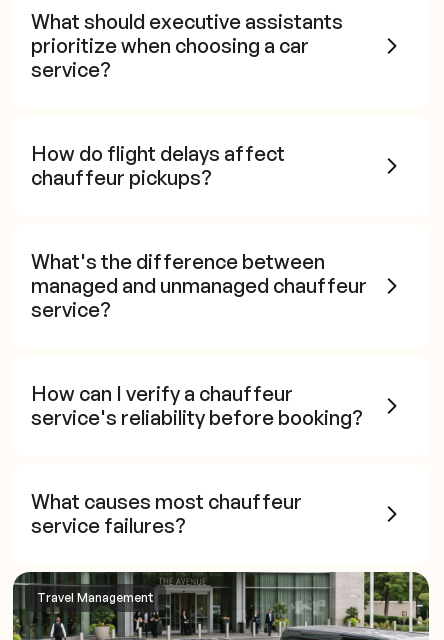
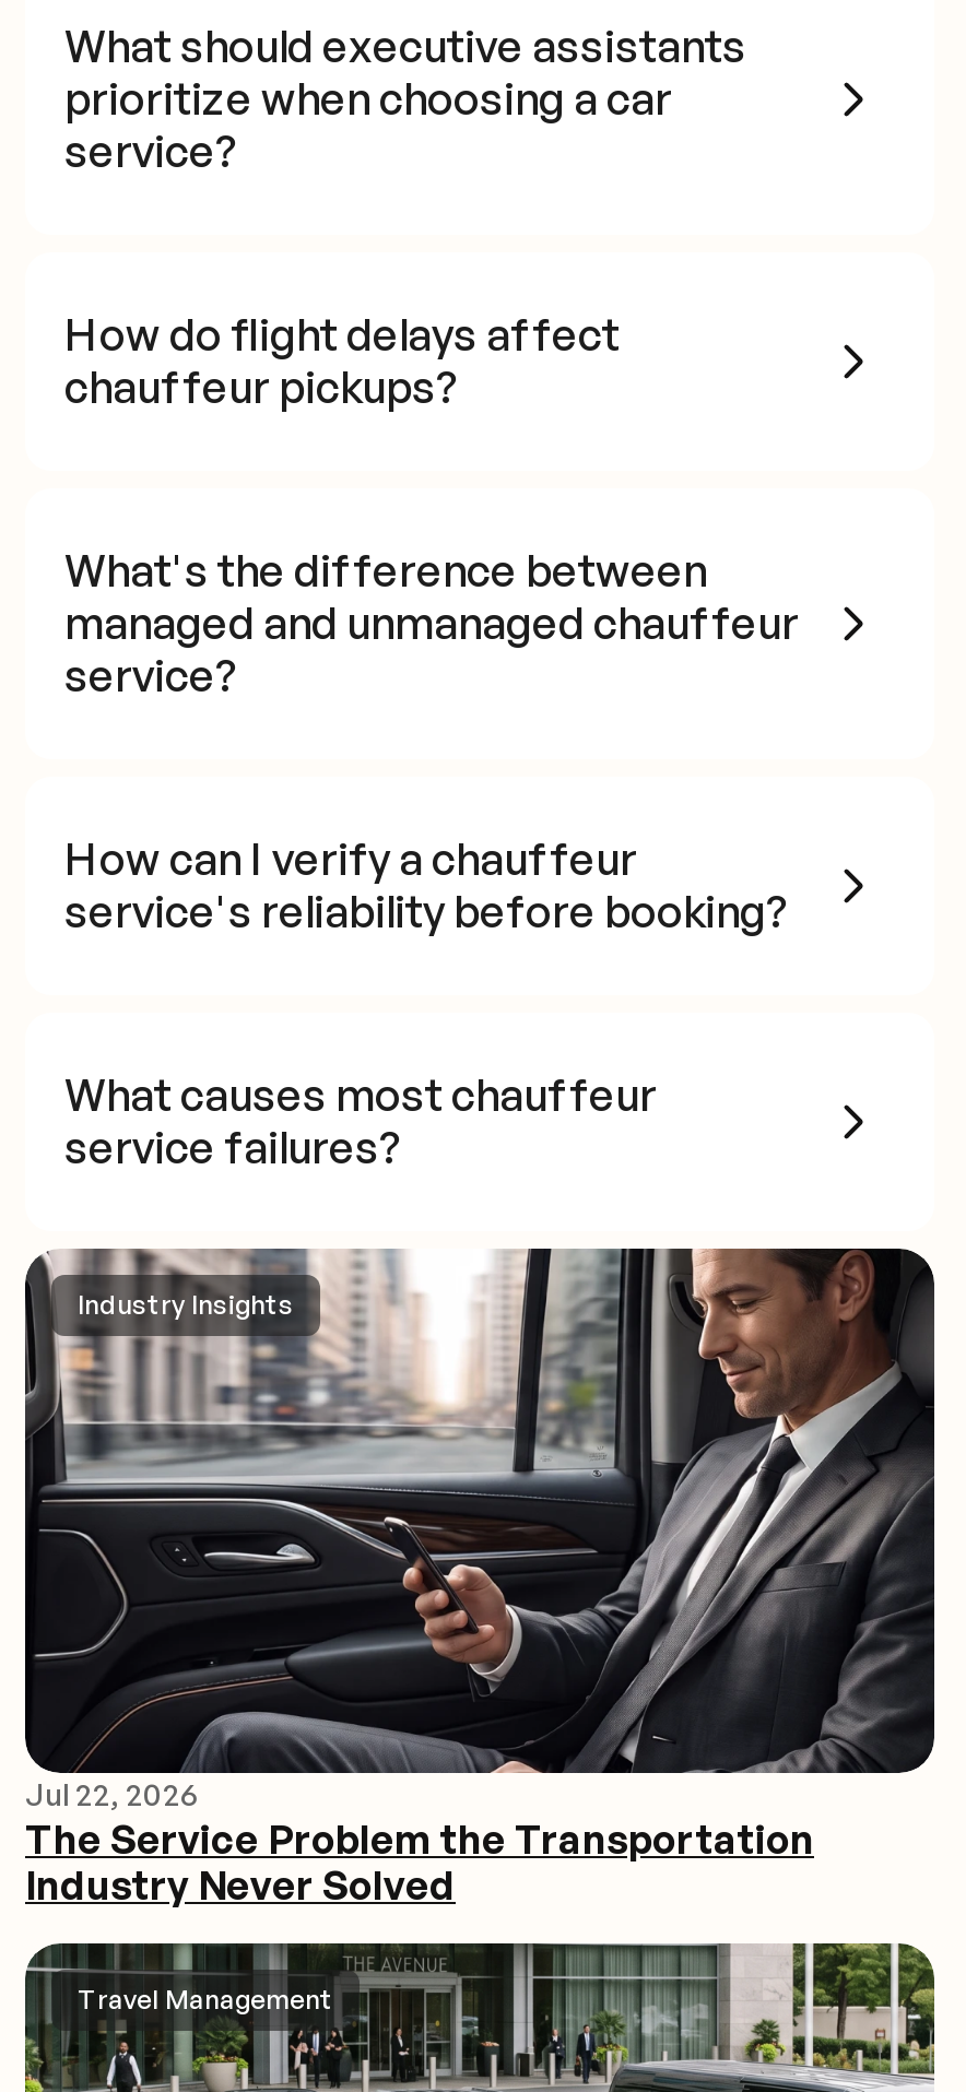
none -> [23,1246,936,1775] [image] | Industry Insights
none -> [25,1775,814,1908] Jul 22, 2026 | The Service Problem the Transportation | Industry Never Solved

